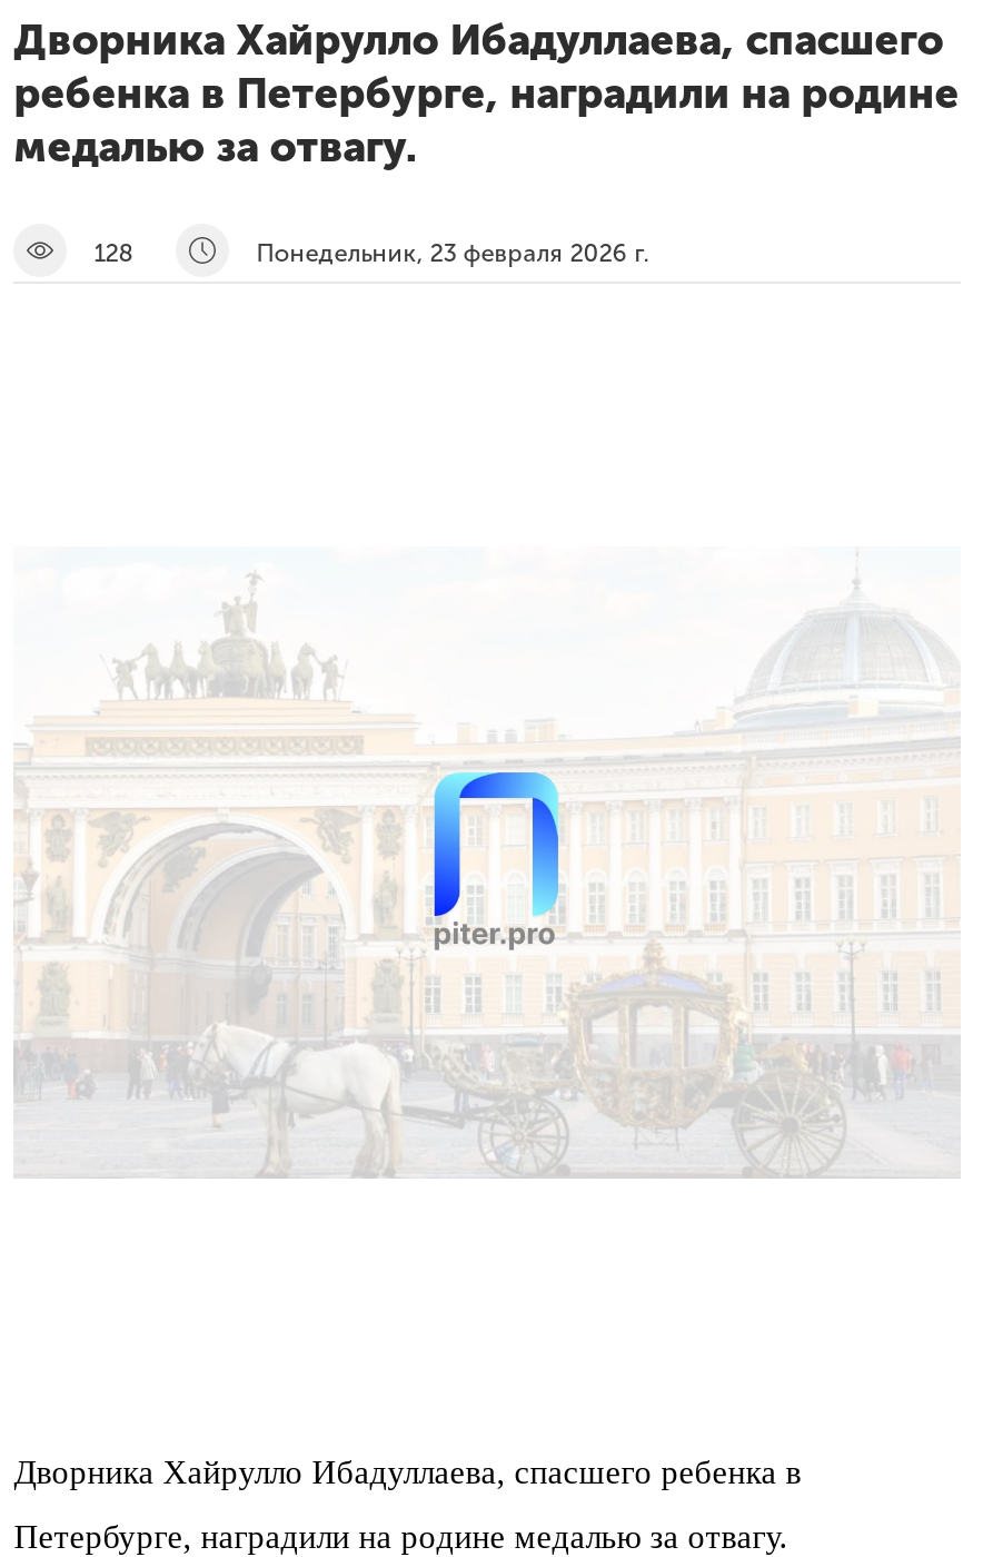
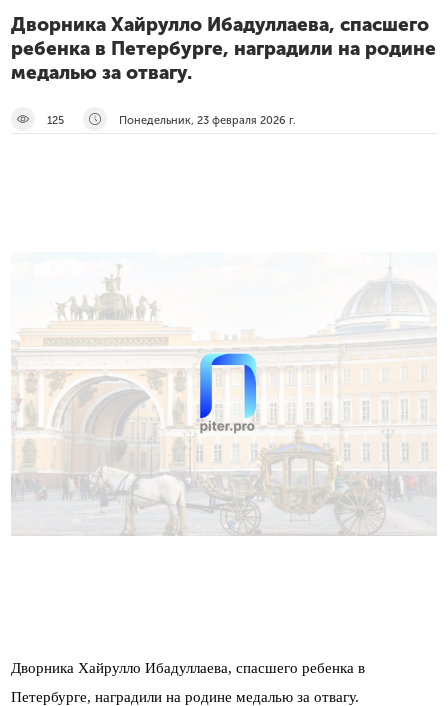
[94,239,134,268] 128 -> [47,114,64,127] 125

